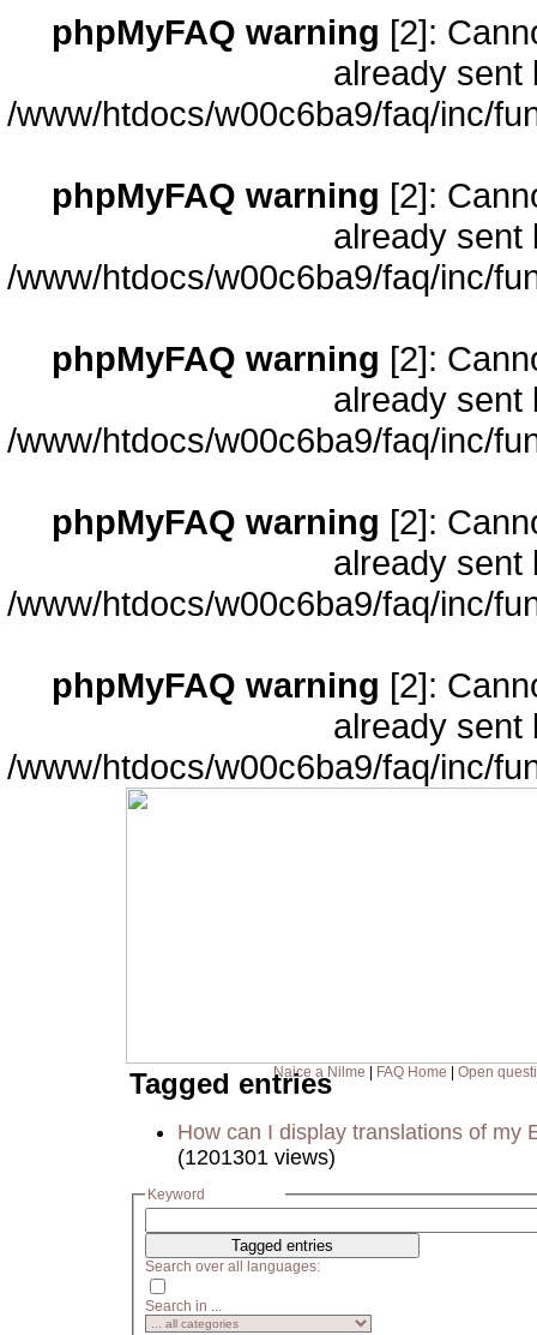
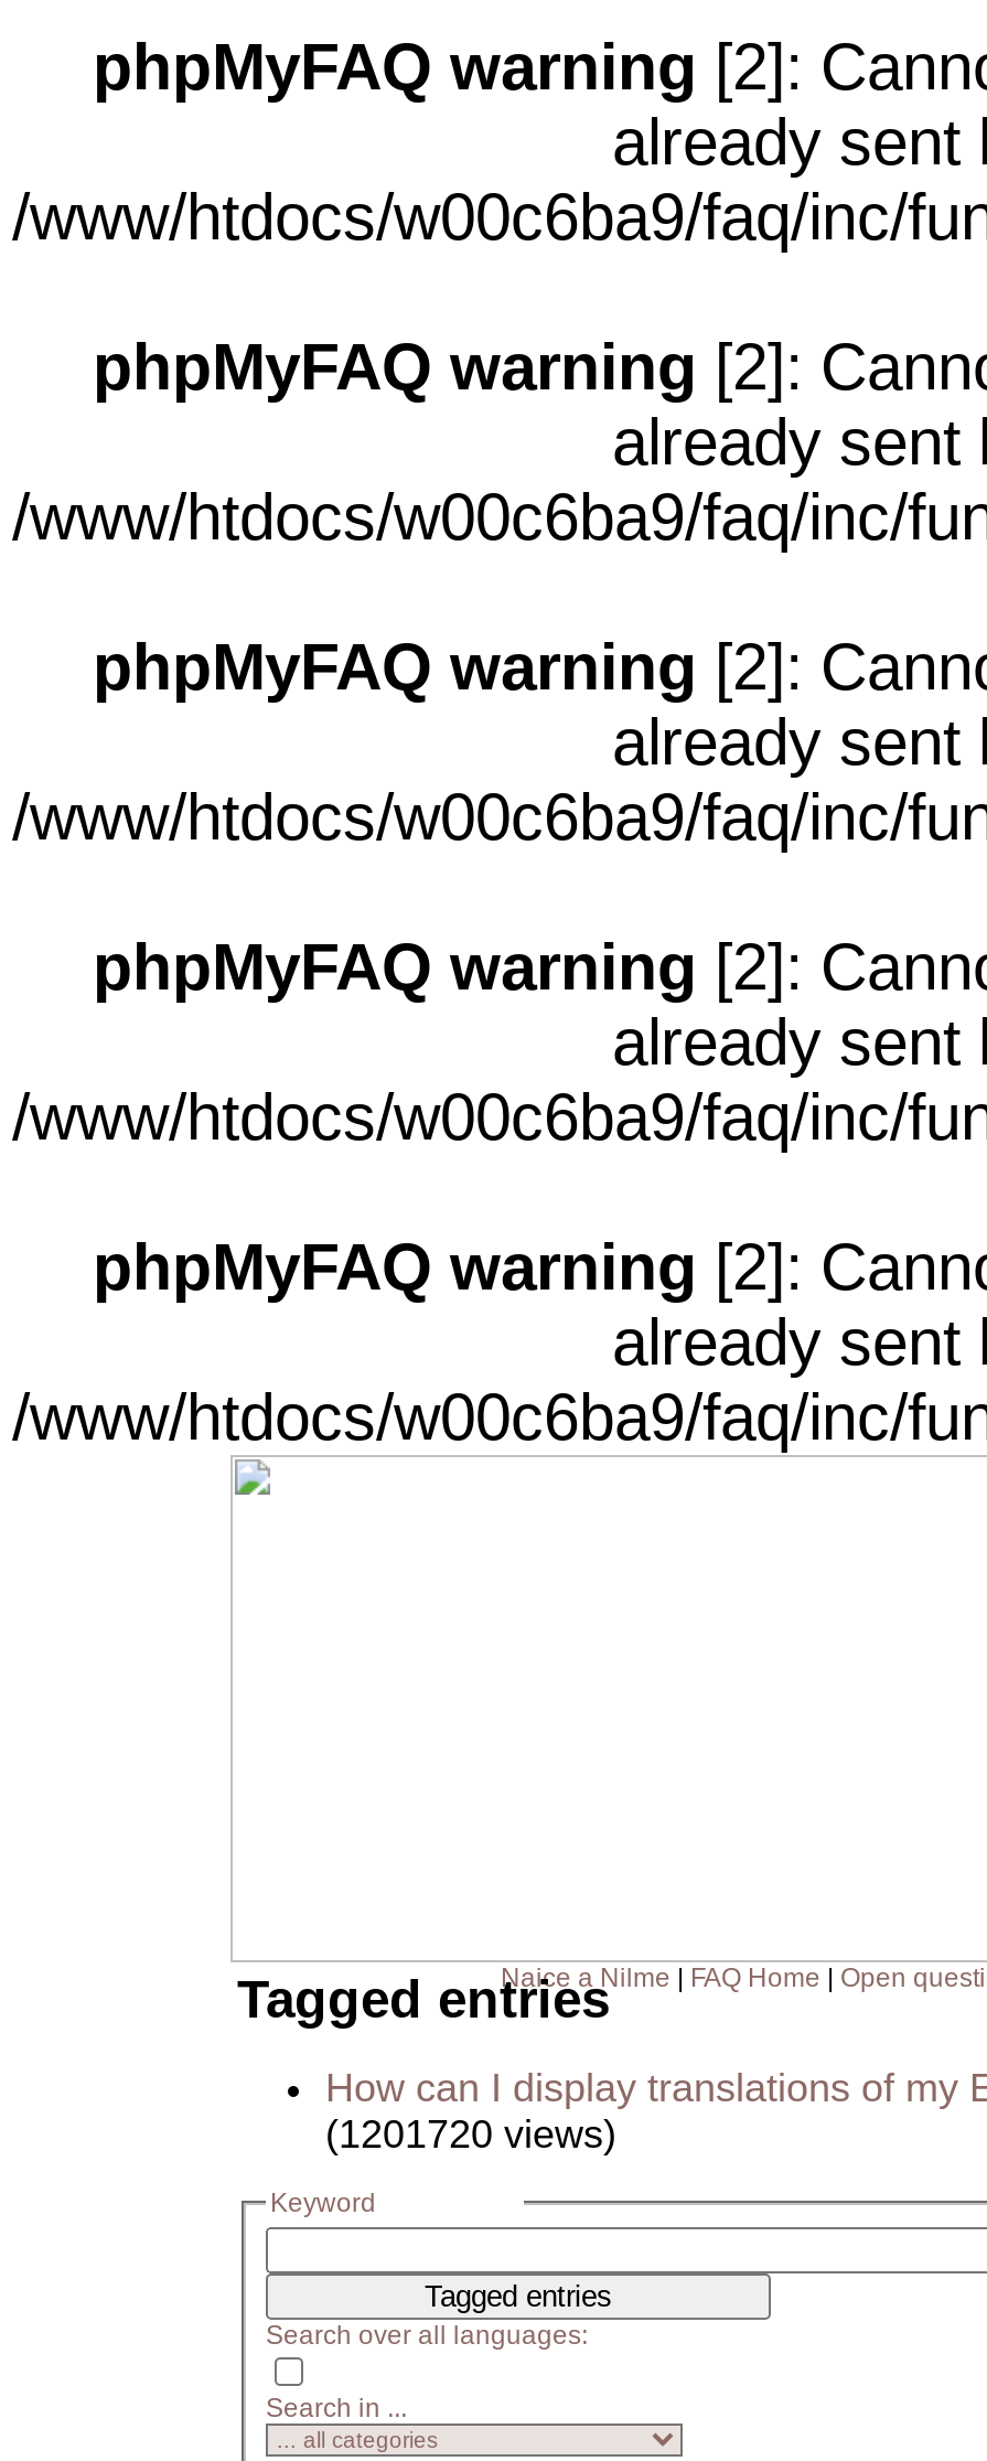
[177,1146,336,1170] (1201301 views) -> [325,2113,616,2157] (1201720 views)

